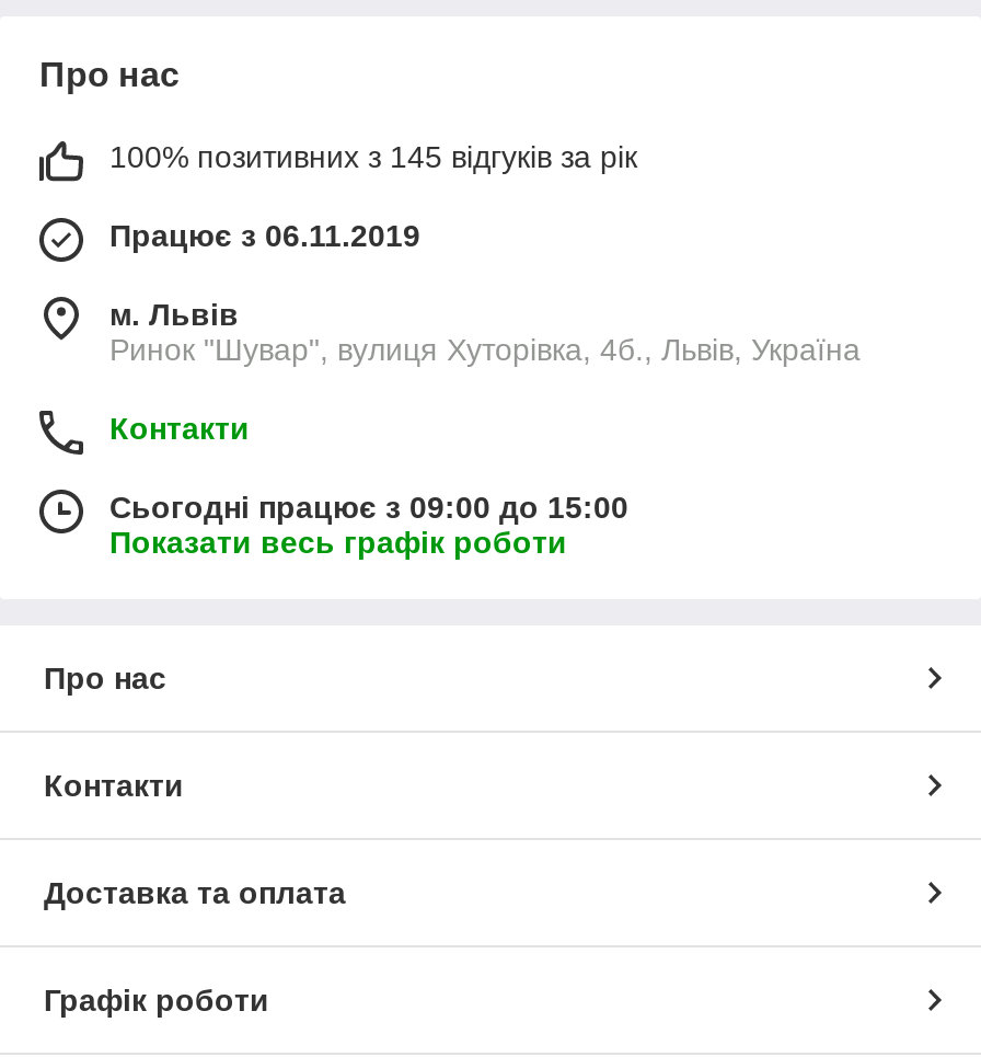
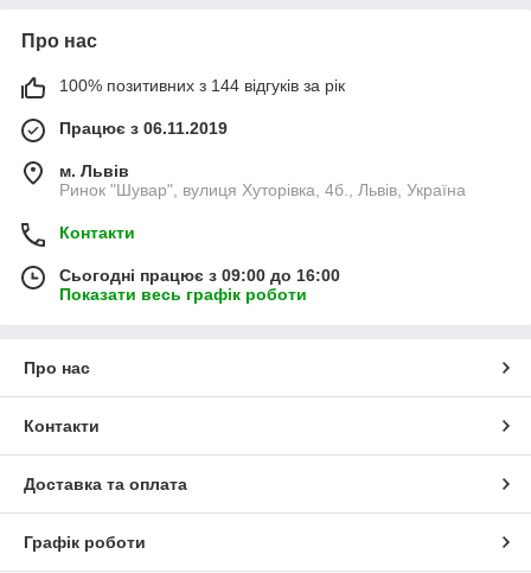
[109,140,637,175] 100% позитивних з 145 відгуків за рік -> [59,76,345,95] 100% позитивних з 144 відгуків за рік
[109,490,628,526] Сьогодні працює з 09:00 до 15:00 -> [59,266,340,285] Сьогодні працює з 09:00 до 16:00

